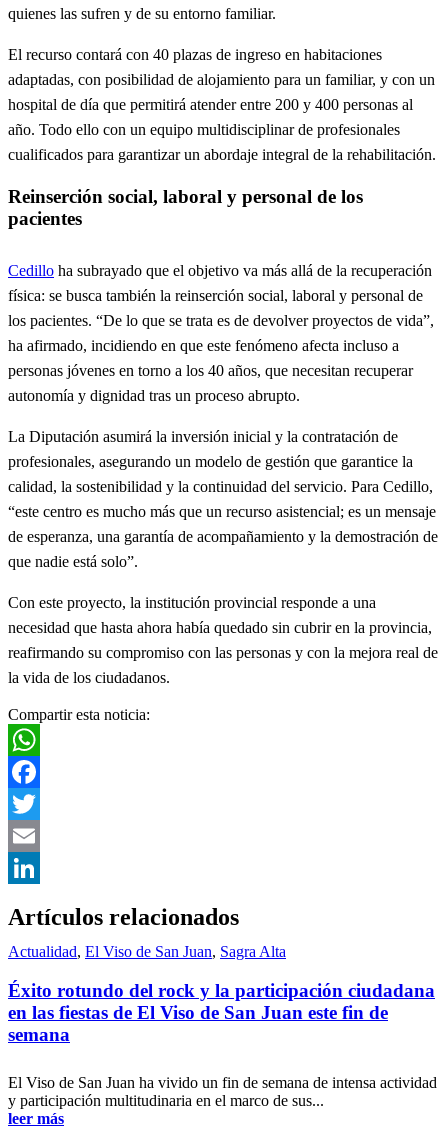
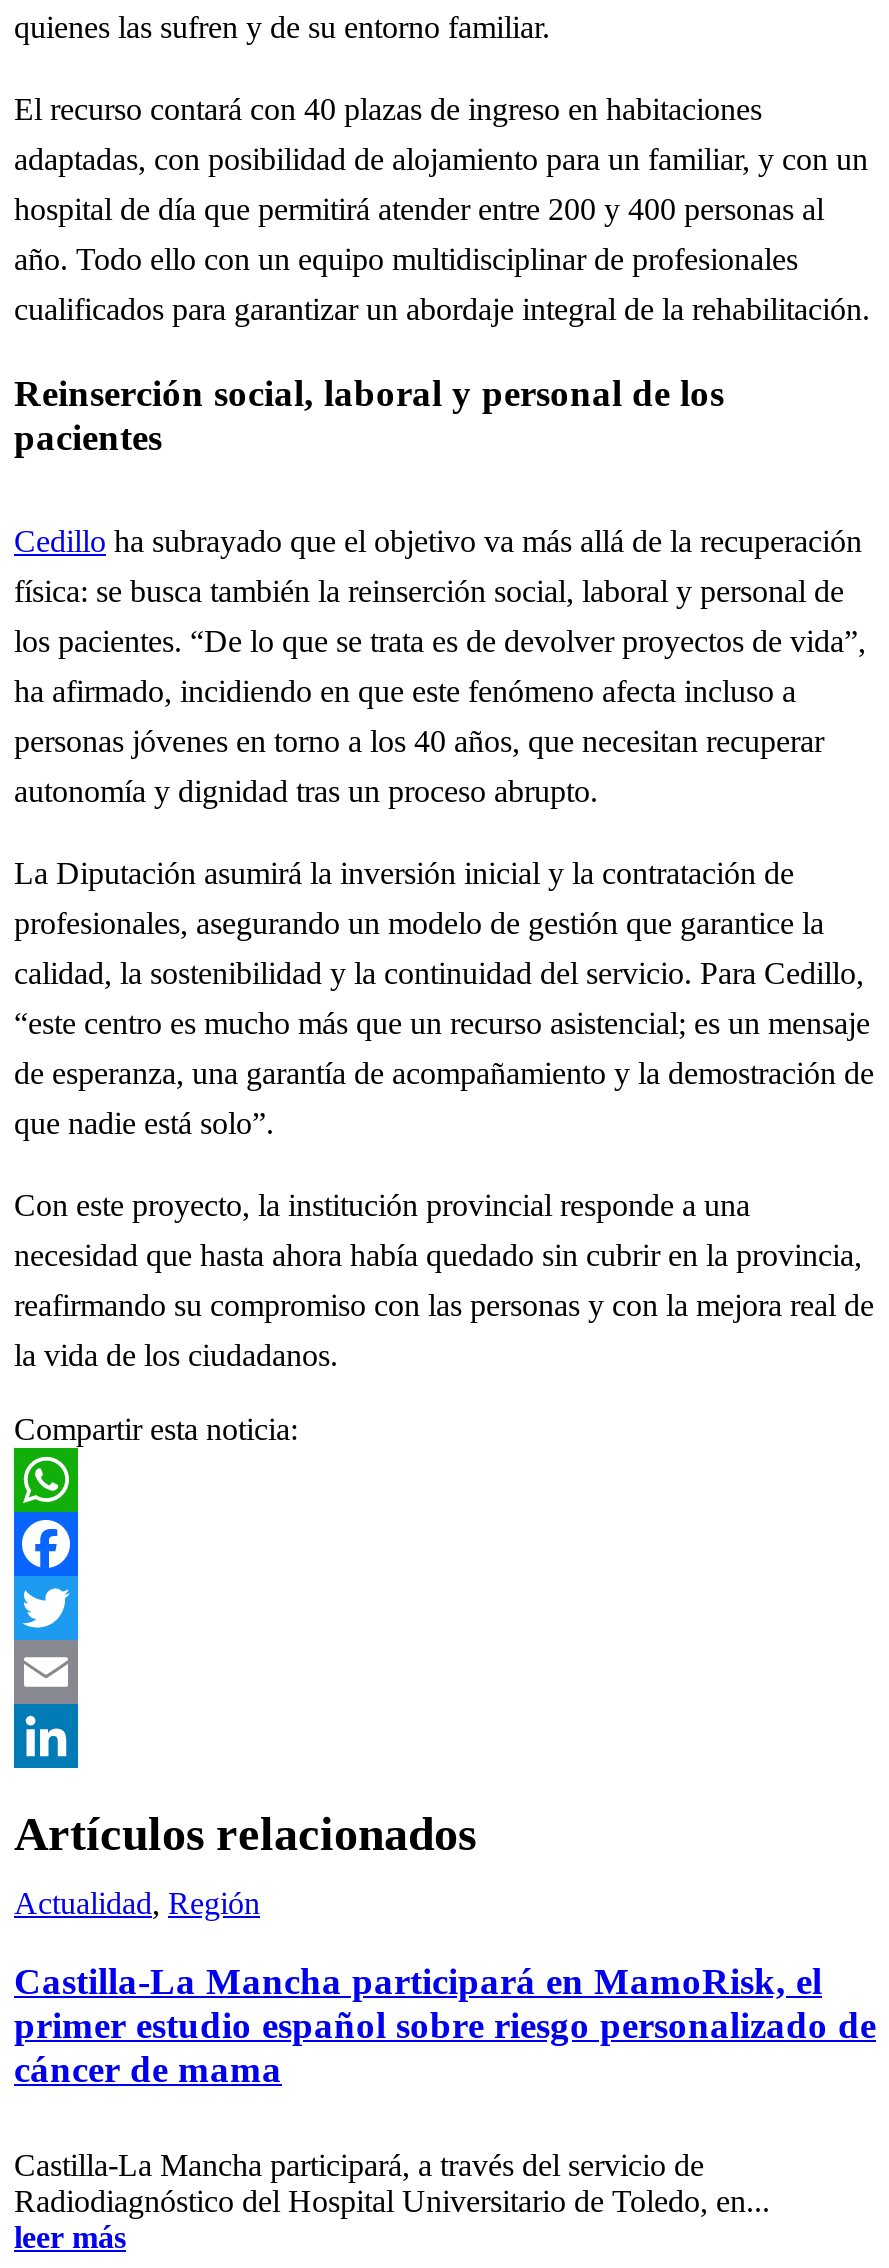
[8,943,286,960] Actualidad, El Viso de San Juan, Sagra Alta -> [14,1886,260,1920] Actualidad, Región
[8,980,435,1045] Éxito rotundo del rock y la participación ciudadana | en las fiestas de El Viso de San Juan este fin de | semana -> [14,1959,876,2089] Castilla-La Mancha participará en MamoRisk, el | primer estudio español sobre riesgo personalizado de | cáncer de mama
[8,1074,437,1109] El Viso de San Juan ha vivido un fin de semana de intensa actividad | y participación multitudinaria en el marco de sus... -> [14,2147,770,2217] Castilla-La Mancha participará, a través del servicio de | Radiodiagnóstico del Hospital Universitario de Toledo, en...

